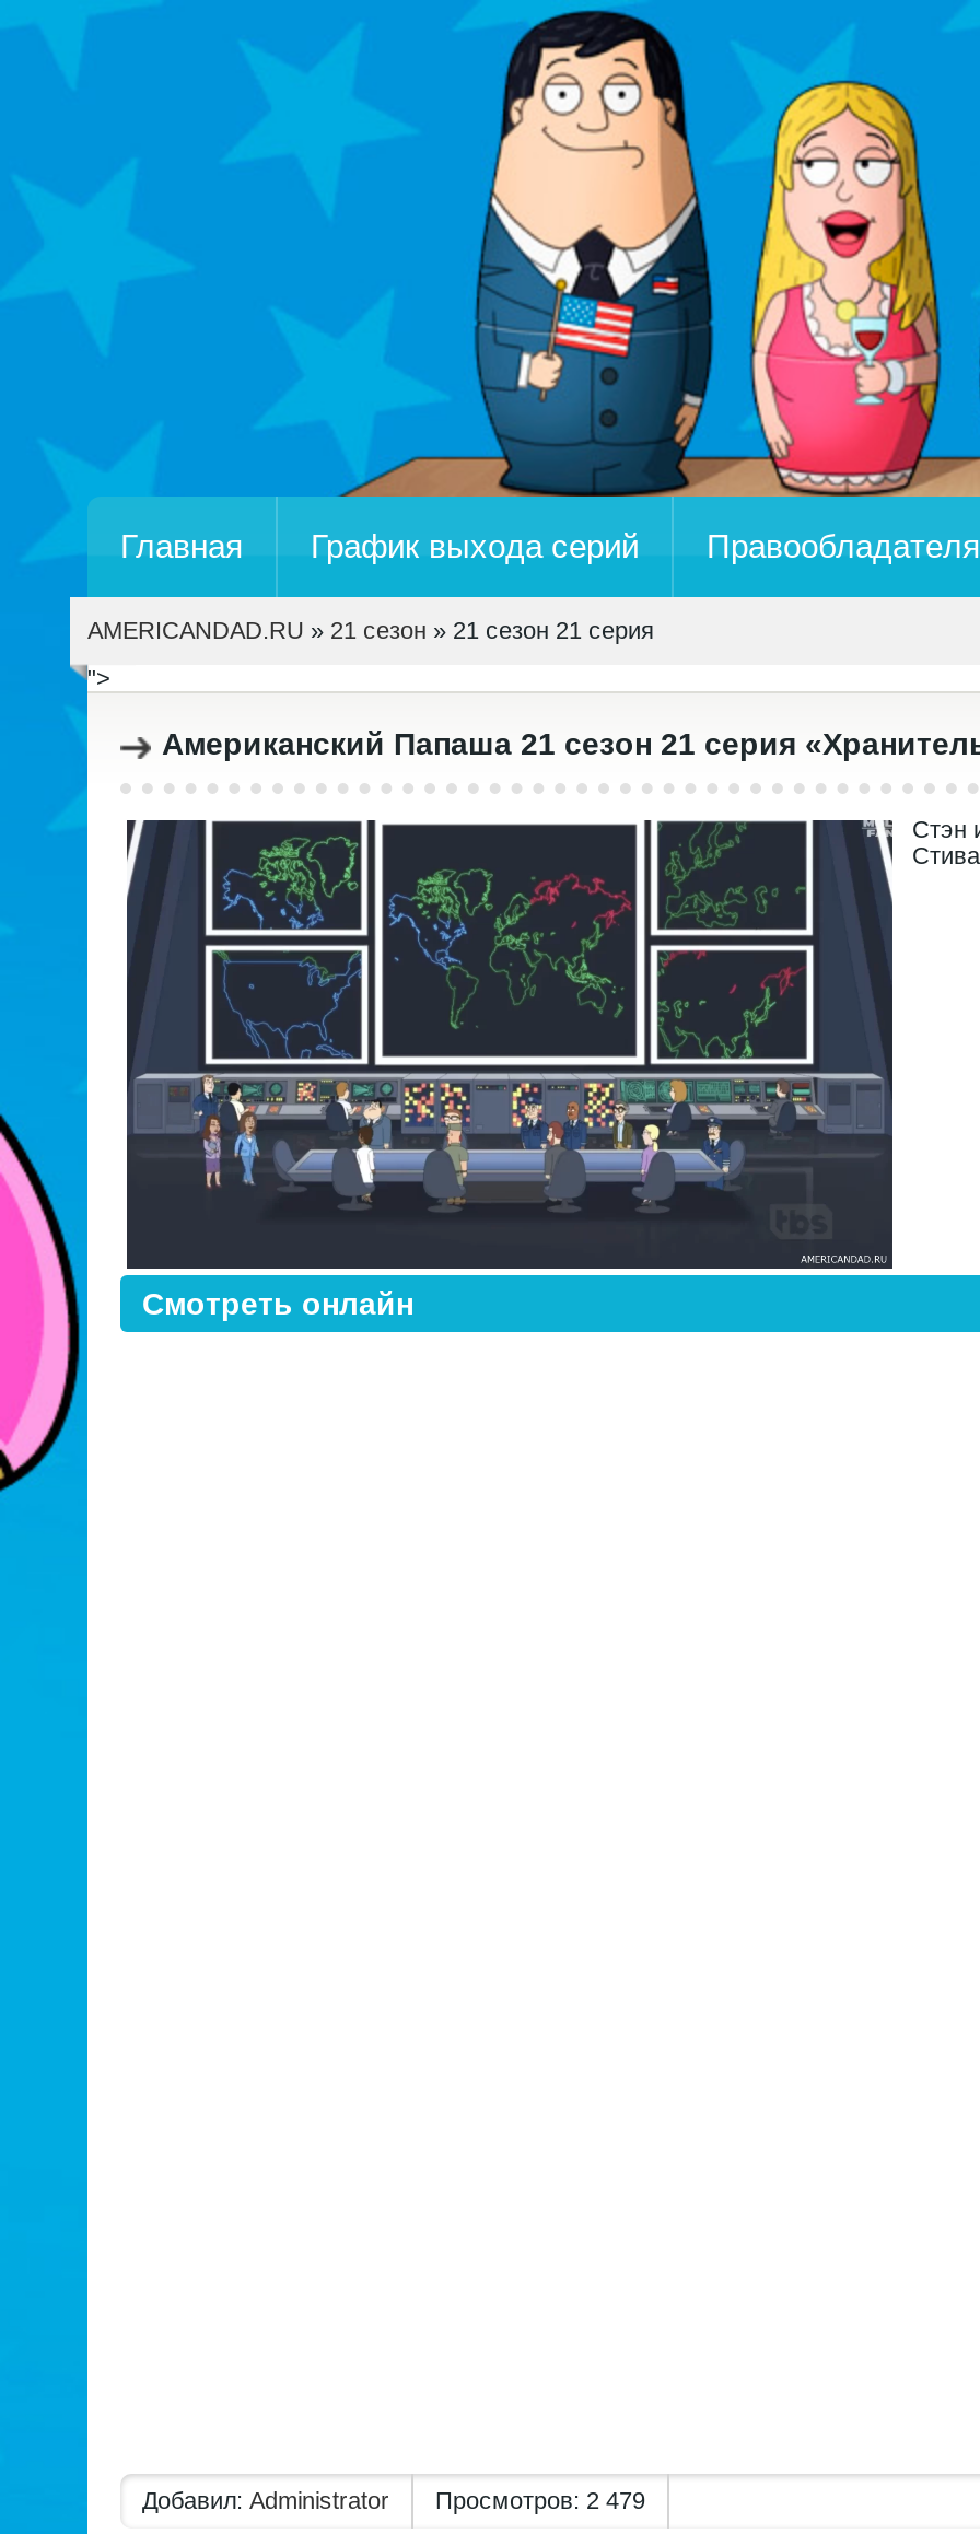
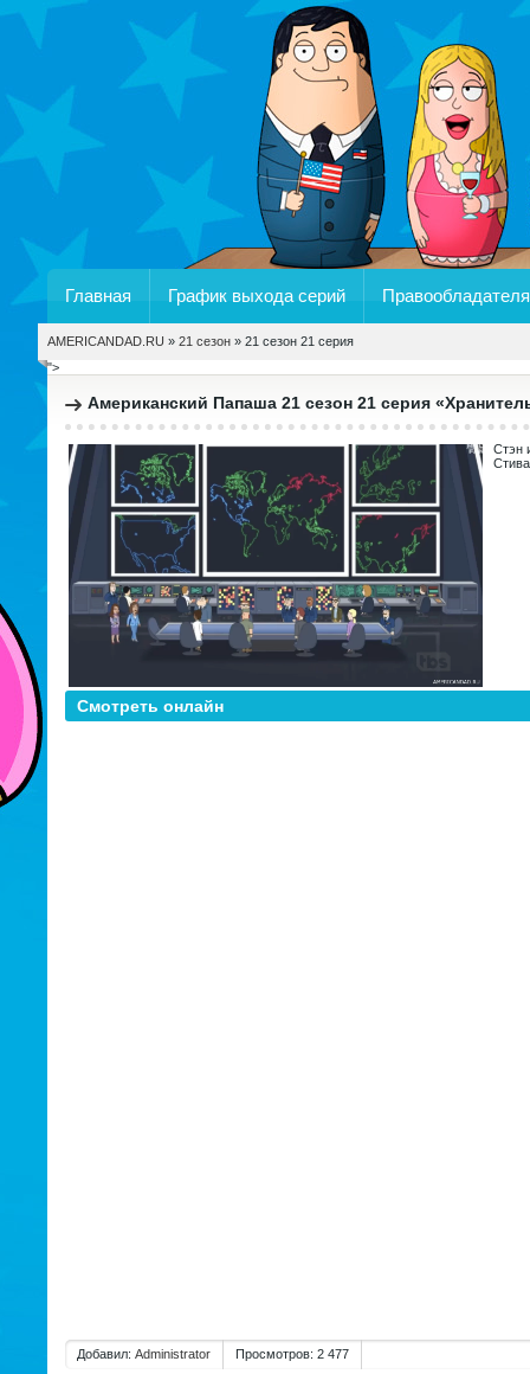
[142,2487,645,2513] Добавил: Administrator Просмотров: 2 479 -> [77,1347,349,1361] Добавил: Administrator Просмотров: 2 477

